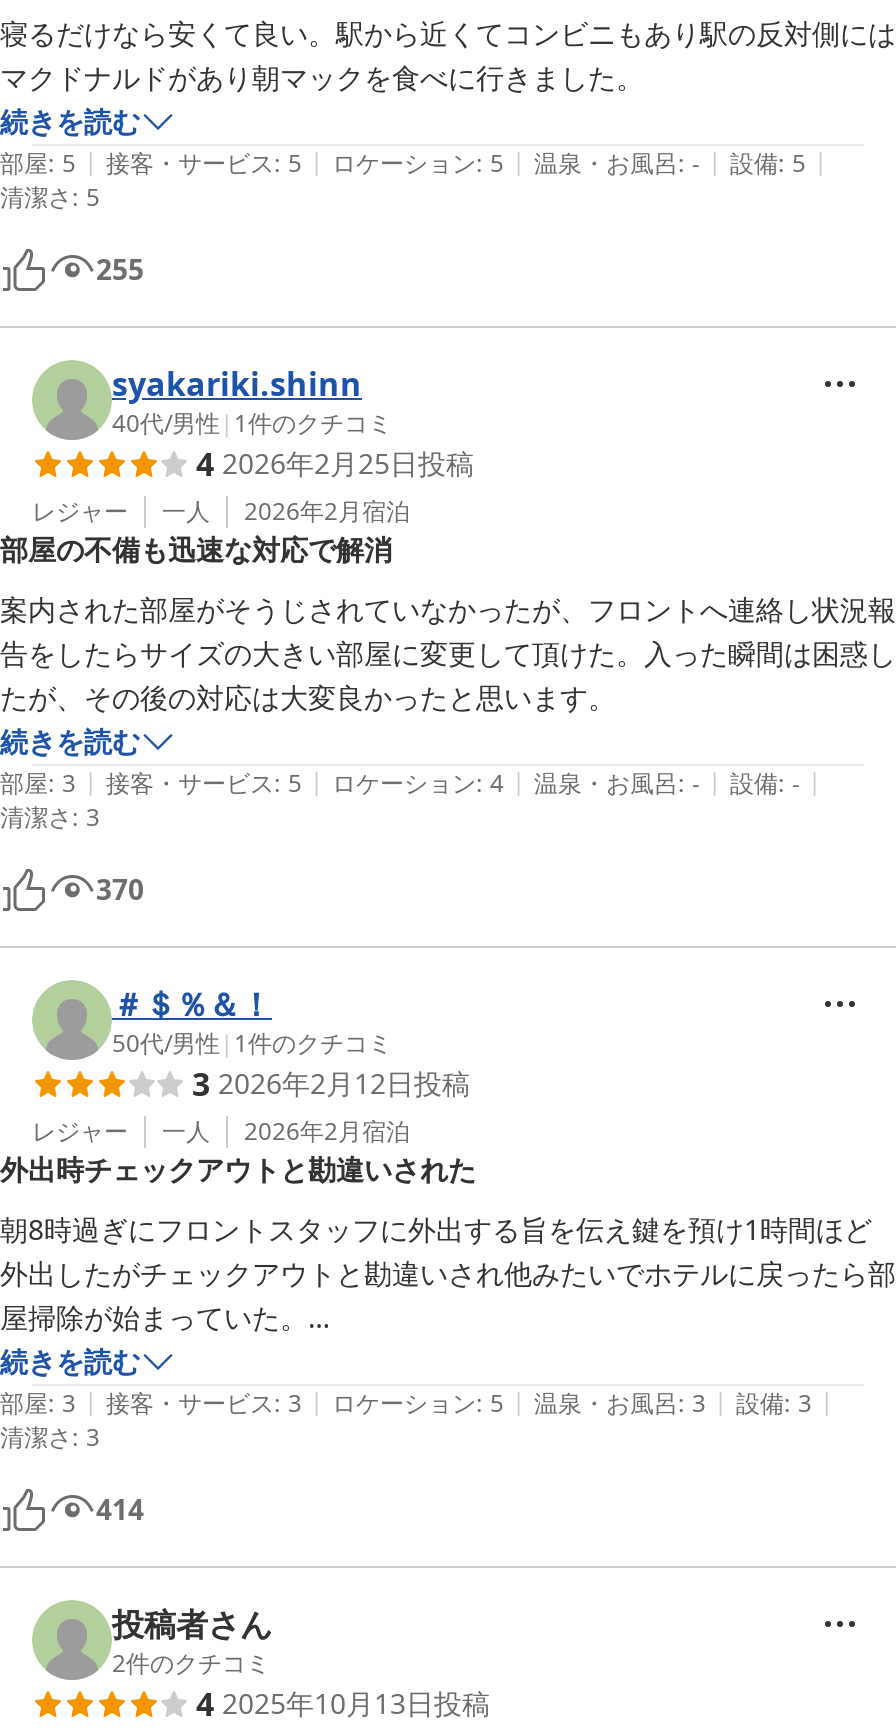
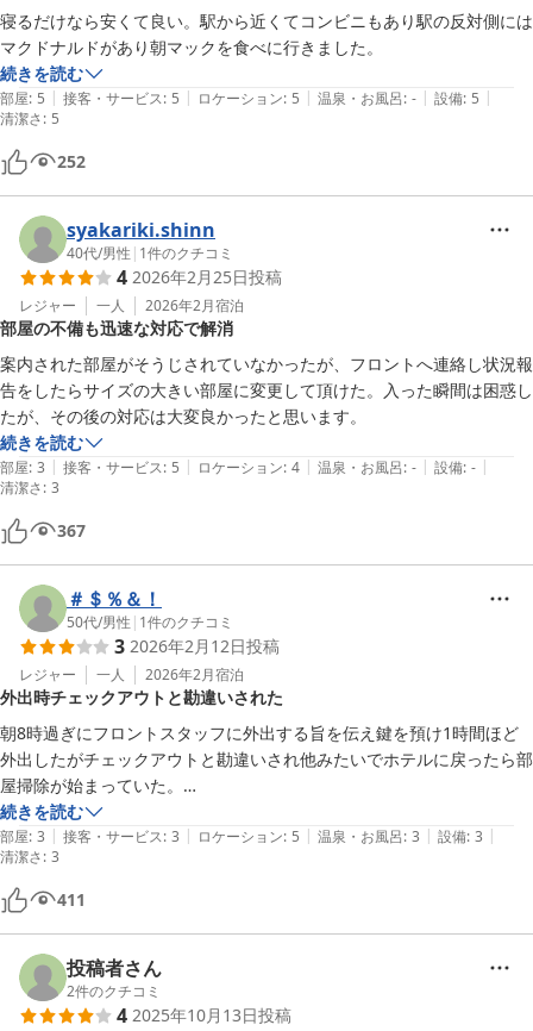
[96,250,144,288] 255 -> [57,150,86,173] 252
[96,870,144,908] 370 -> [57,519,86,542] 367
[96,1490,144,1528] 414 -> [57,888,86,911] 411

